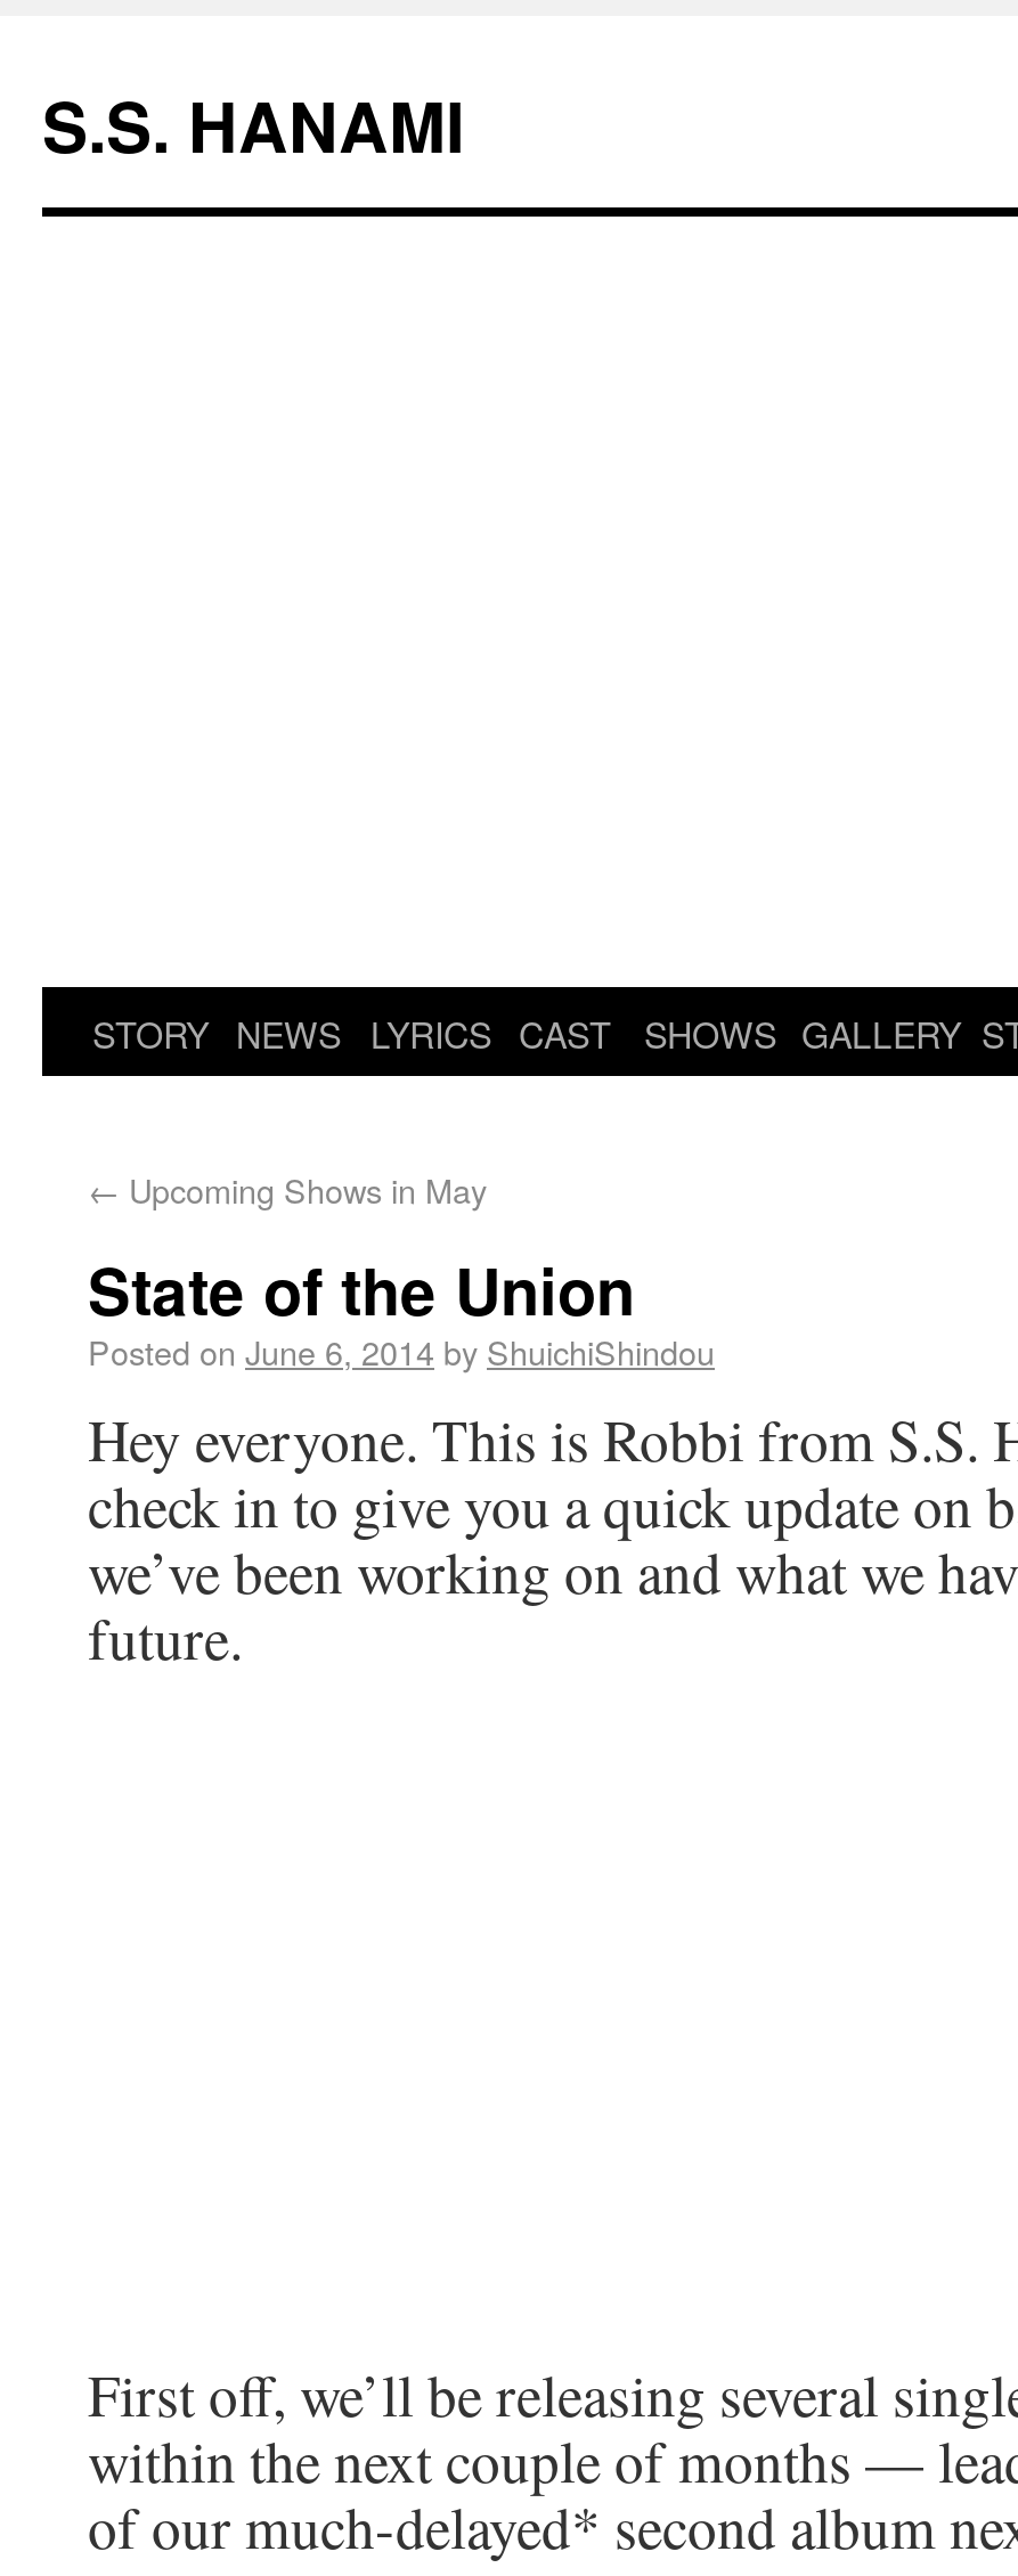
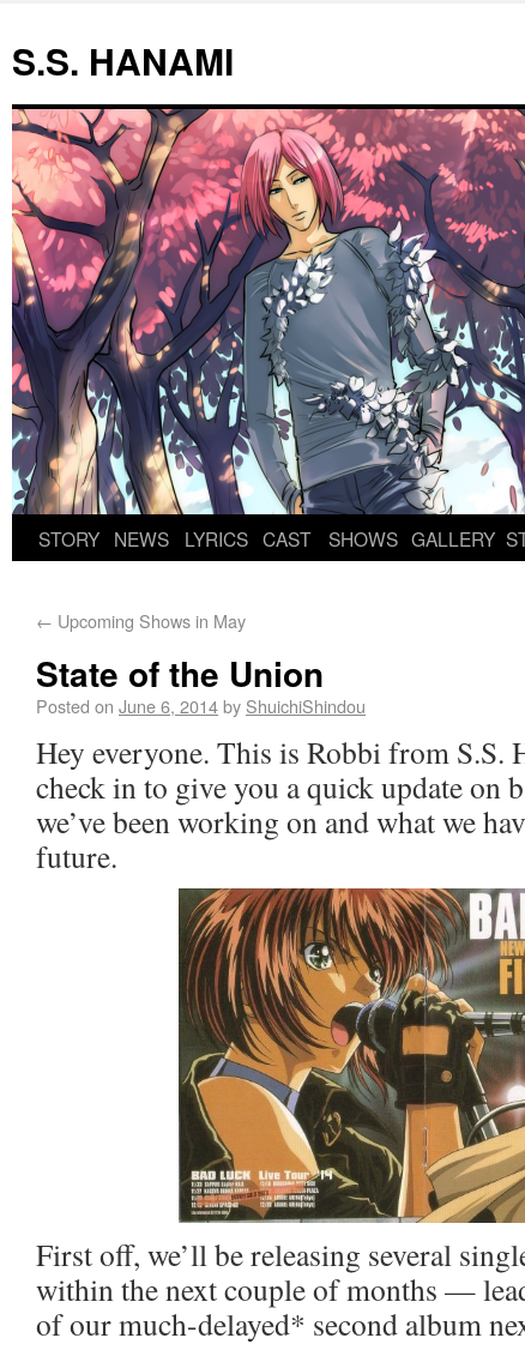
none -> [11,108,521,516] [image]
none -> [177,887,521,1224] [image]

